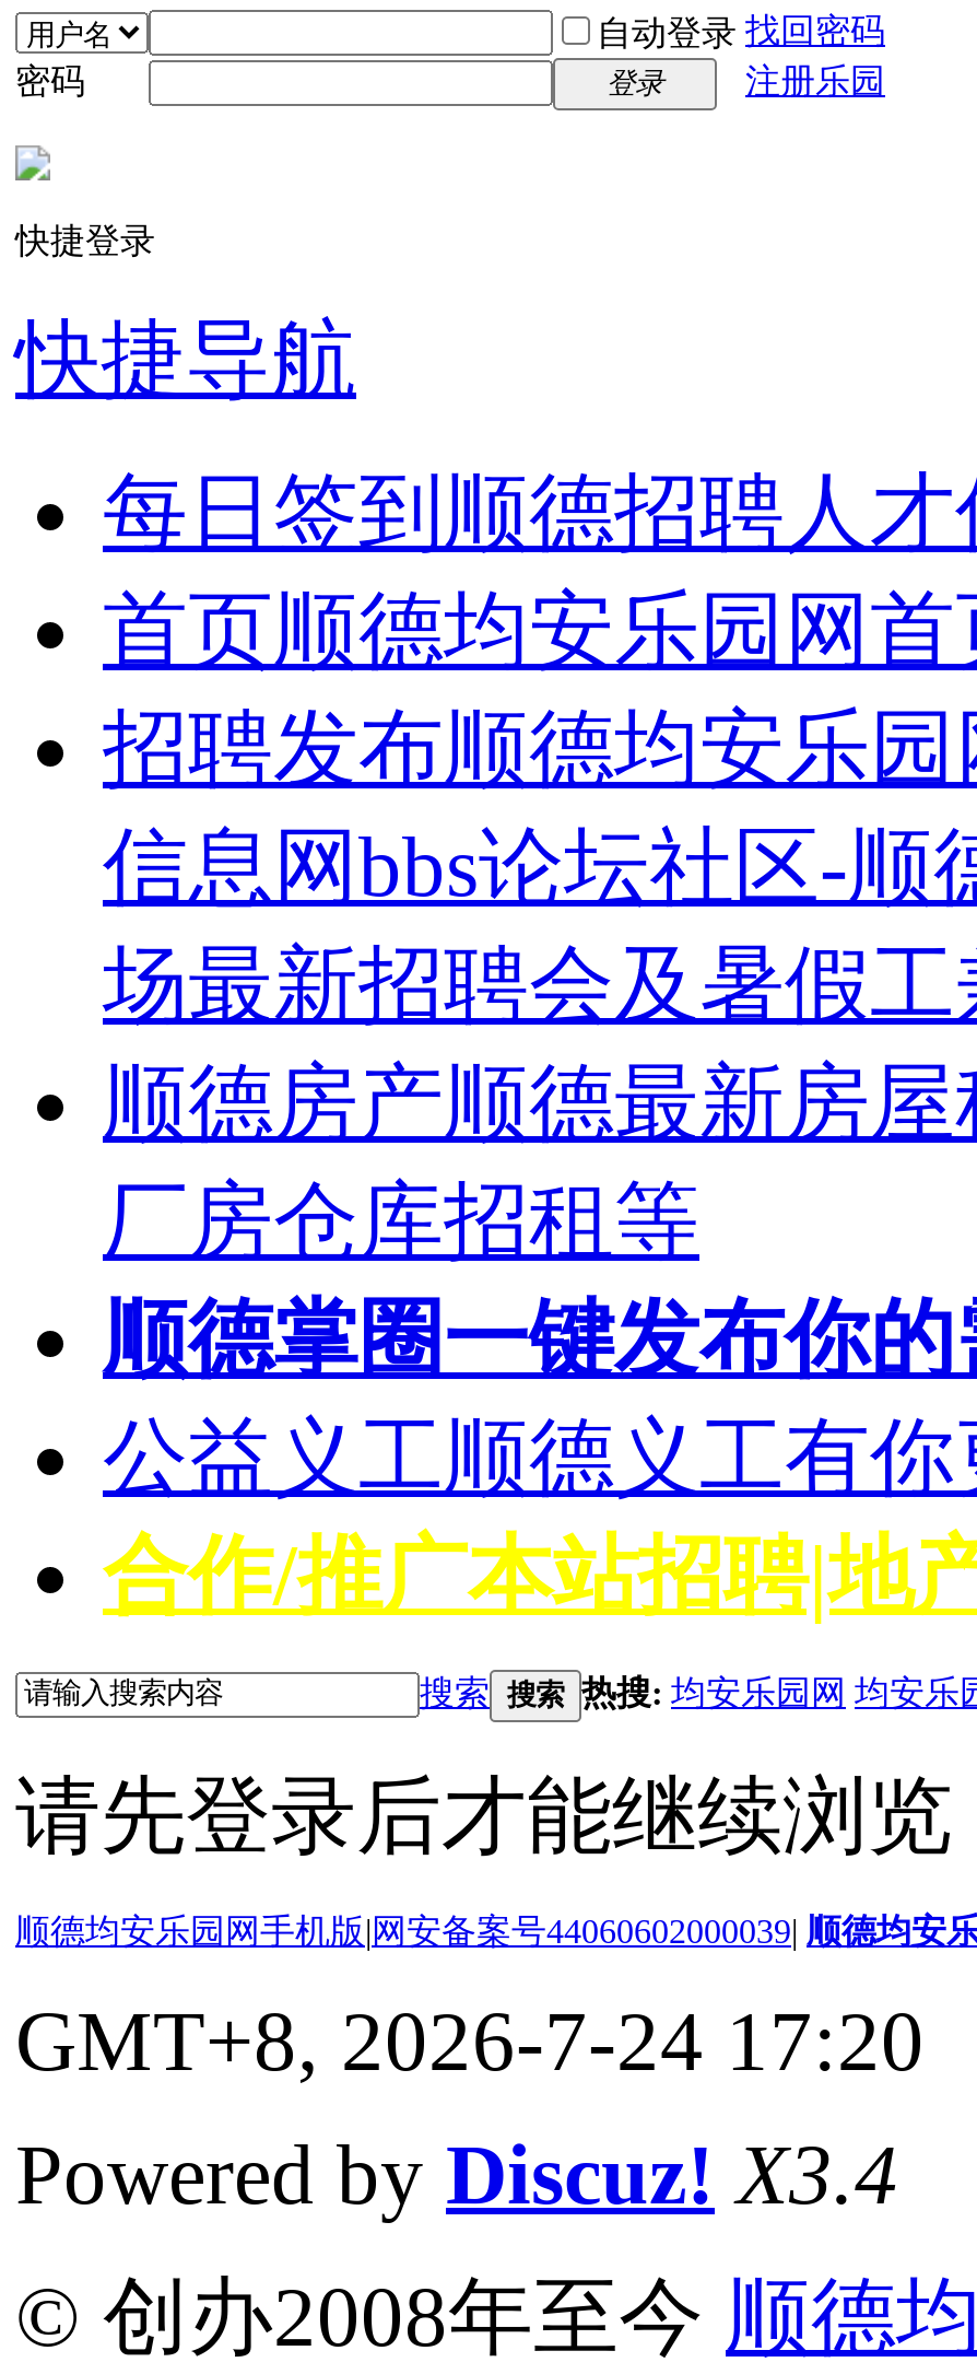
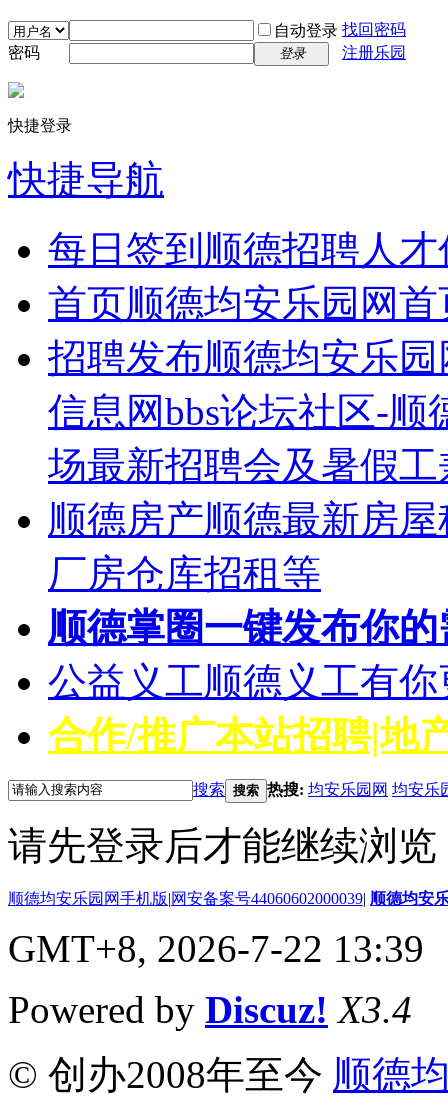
[15,1993,925,2087] GMT+8, 2026-7-24 17:20 -> [8,927,424,970] GMT+8, 2026-7-22 13:39

